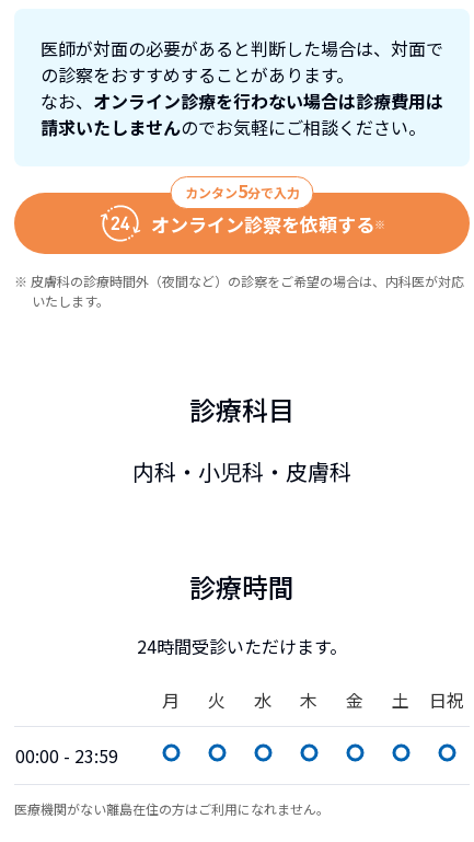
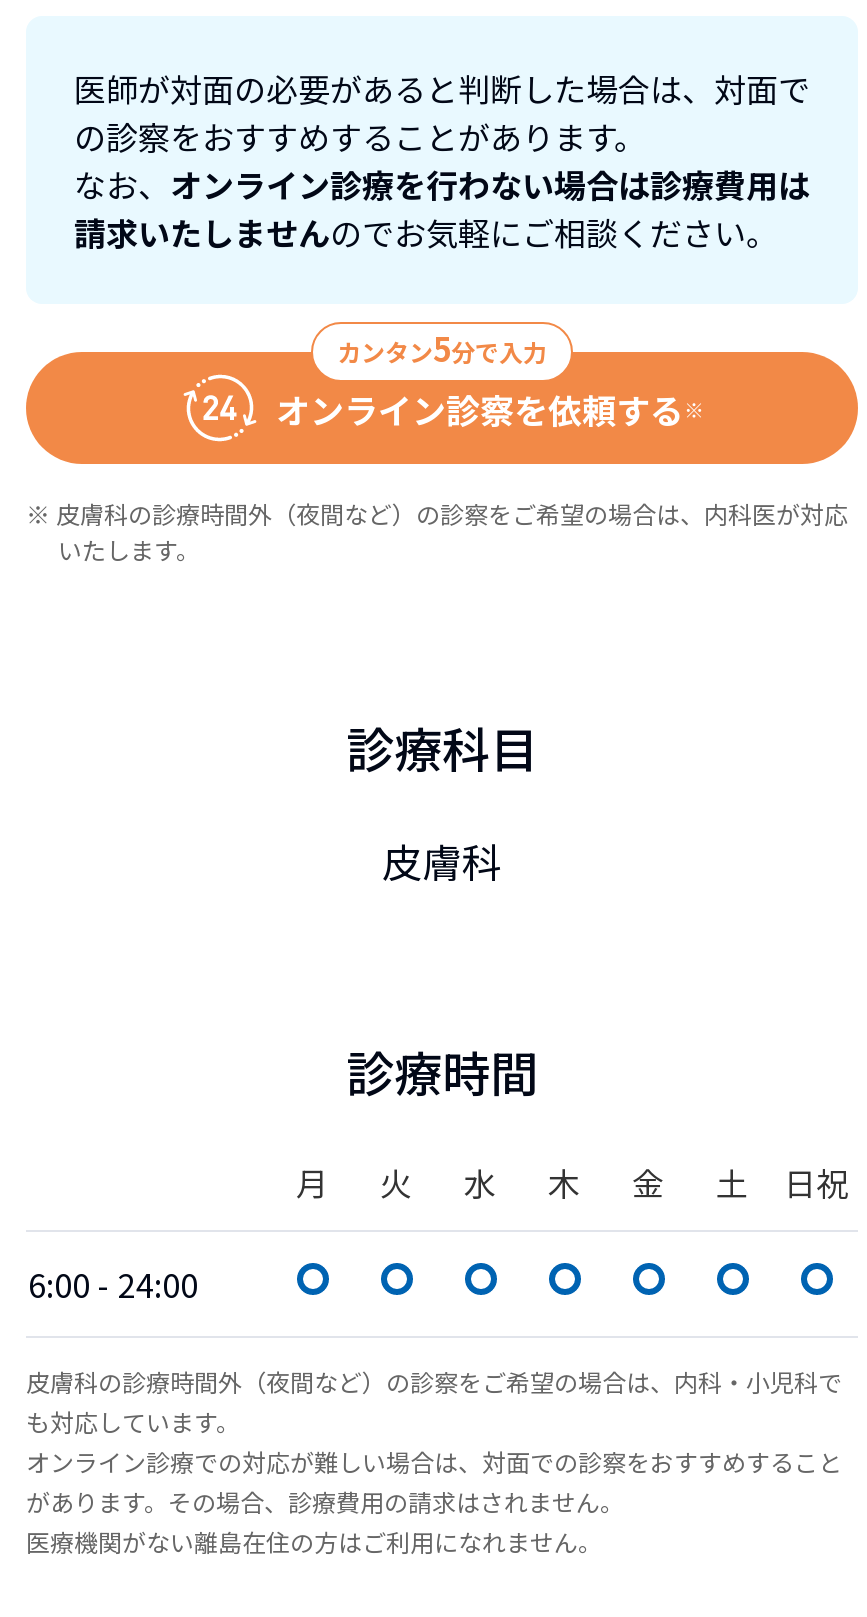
[132,455,351,487] 内科・小児科・皮膚科 -> [382,833,502,891] 皮膚科
[137,633,347,659] 24時間受診いただけます。 -> none
moved [162,687,464,713] -> [296,1159,848,1207]: 月 | 火 | 水 | 木 | 金 | 土 | 日祝
[15,742,118,769] 00:00 - 23:59 -> [26,1261,842,1519] 6:00 - 24:00 | 皮膚科の診療時間外（夜間など）の診察をご希望の場合は、内科・小児科で | も対応しています。 | オンライン診療での対応が難しい場合は、対面での診察をおすすめすること | があります。その場合、診療費用の請求はされません。

